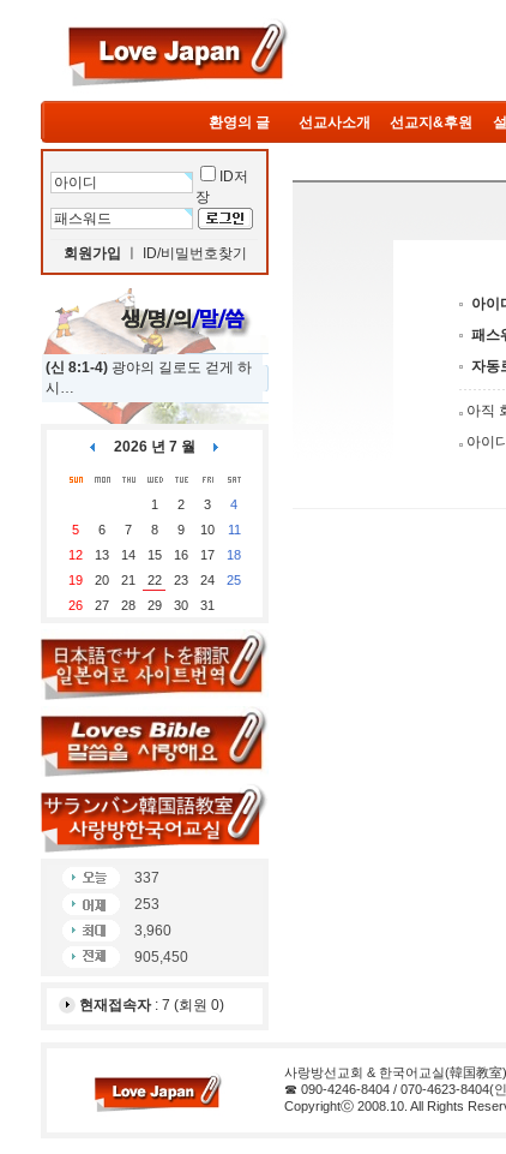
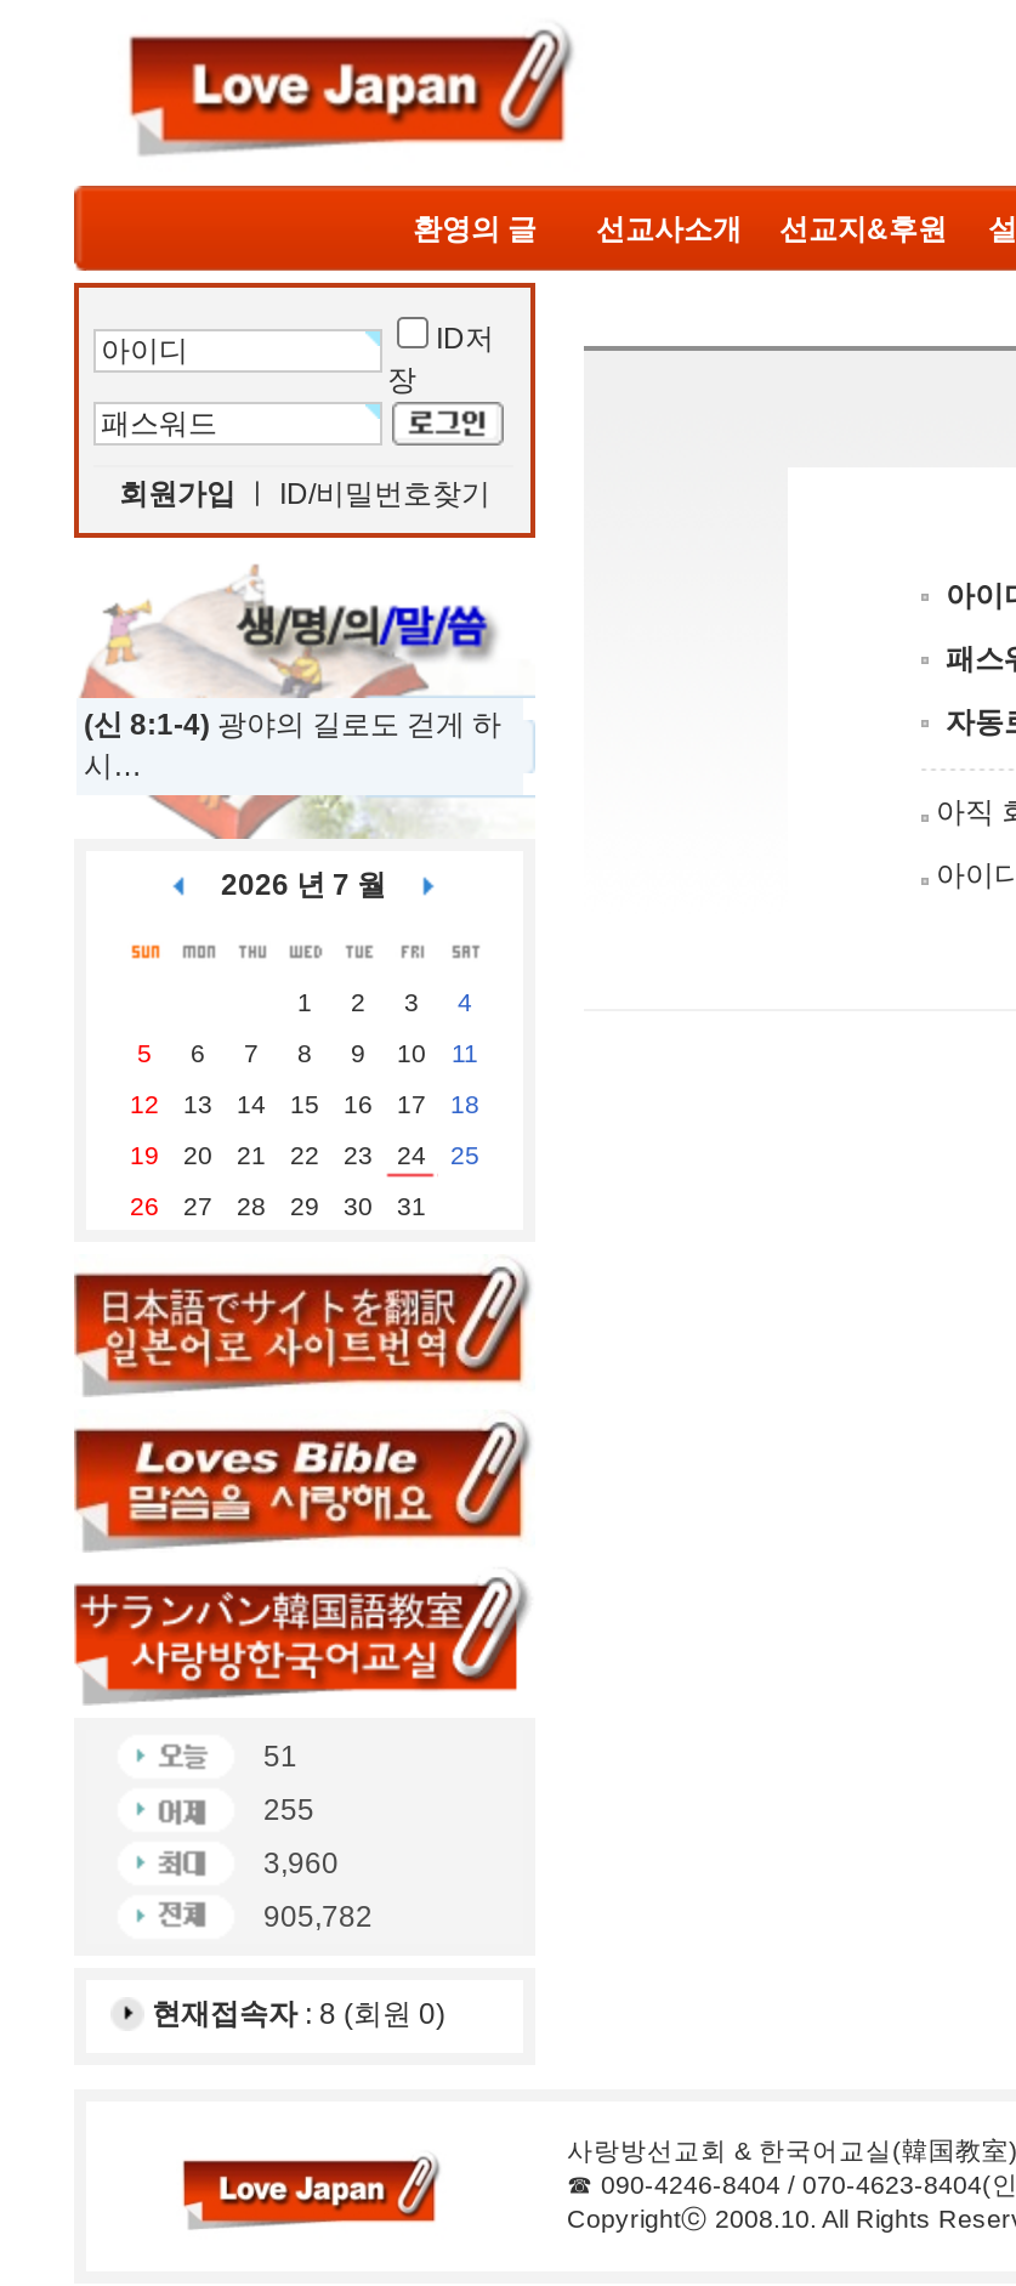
[134,869,159,886] 337 -> [263,1740,297,1774] 51
[134,896,159,913] 253 -> [263,1793,314,1827] 255
[134,949,188,965] 905,450 -> [263,1900,373,1934] 905,782
[79,997,224,1014] 현재접속자: 7 (회원 0) -> [152,1997,445,2031] 현재접속자: 8 (회원 0)

